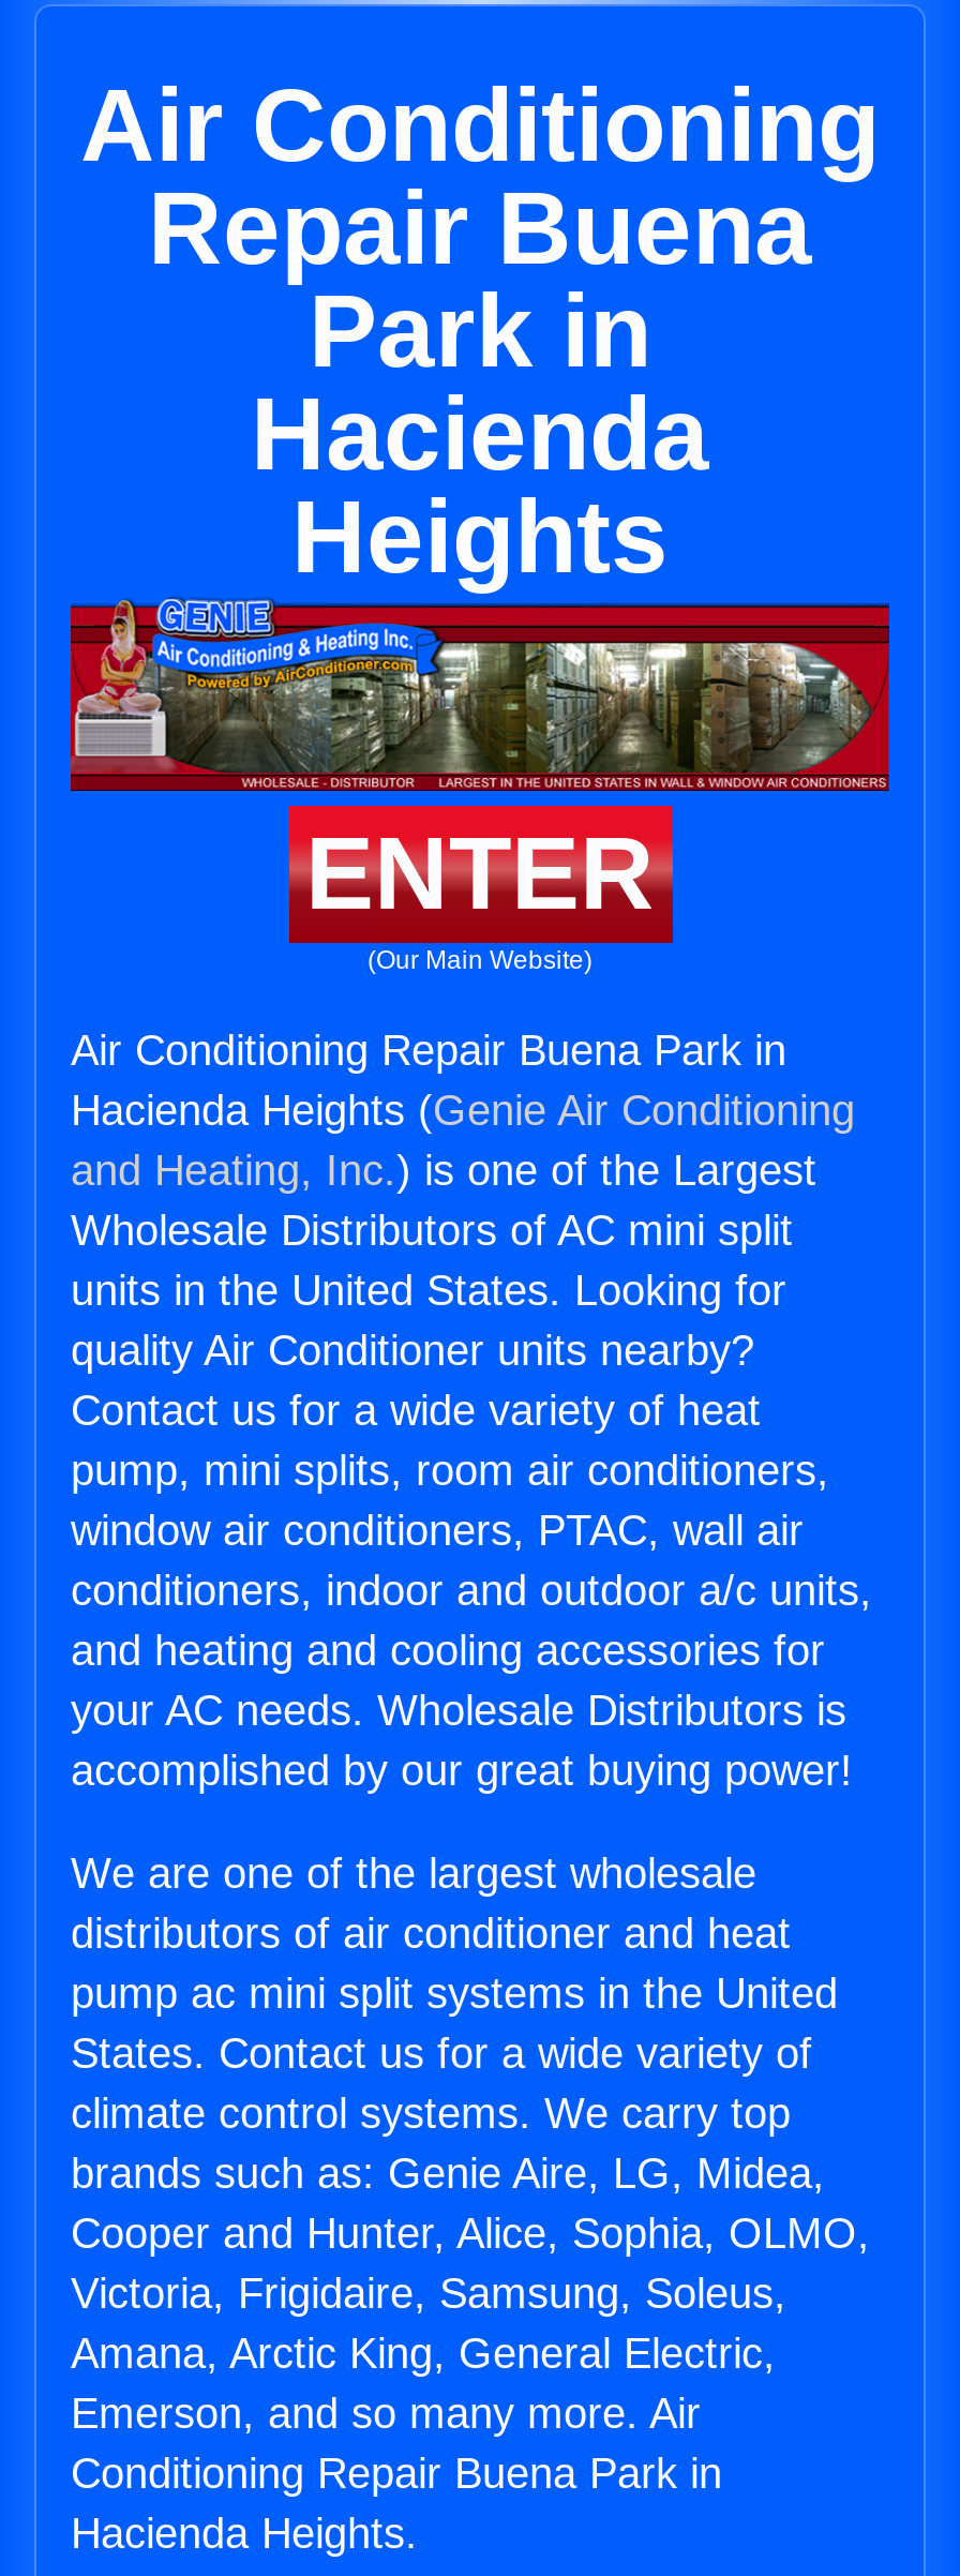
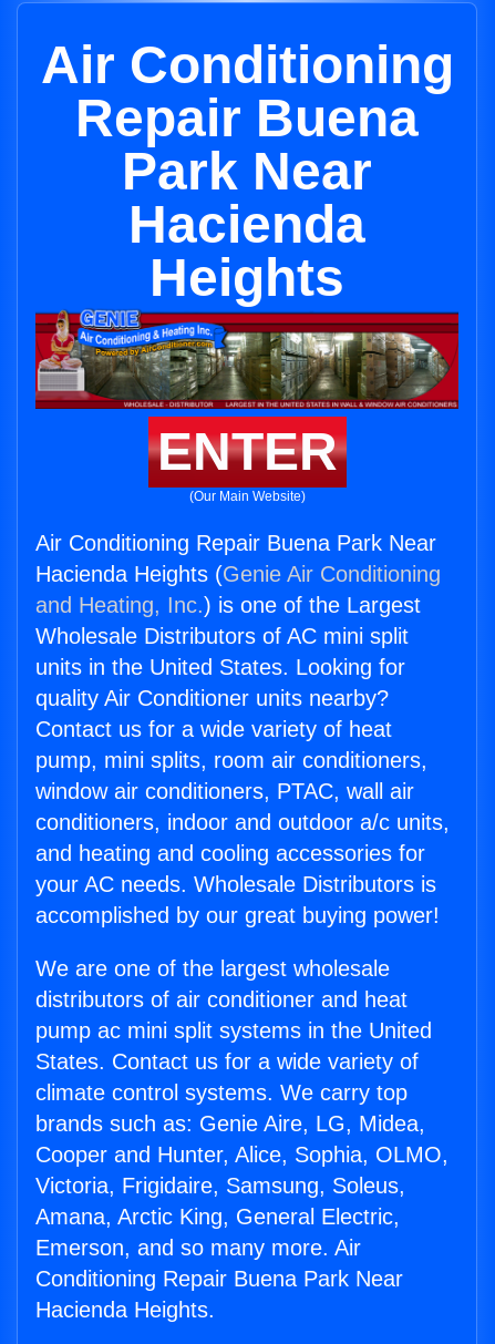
[309,274,651,388] Park in -> [122,142,372,201] Park Near
[71,1027,786,1074] Air Conditioning Repair Buena Park in -> [35,531,436,555] Air Conditioning Repair Buena Park Near
[71,2450,722,2497] Conditioning Repair Buena Park in -> [35,1267,403,1291] Conditioning Repair Buena Park Near

